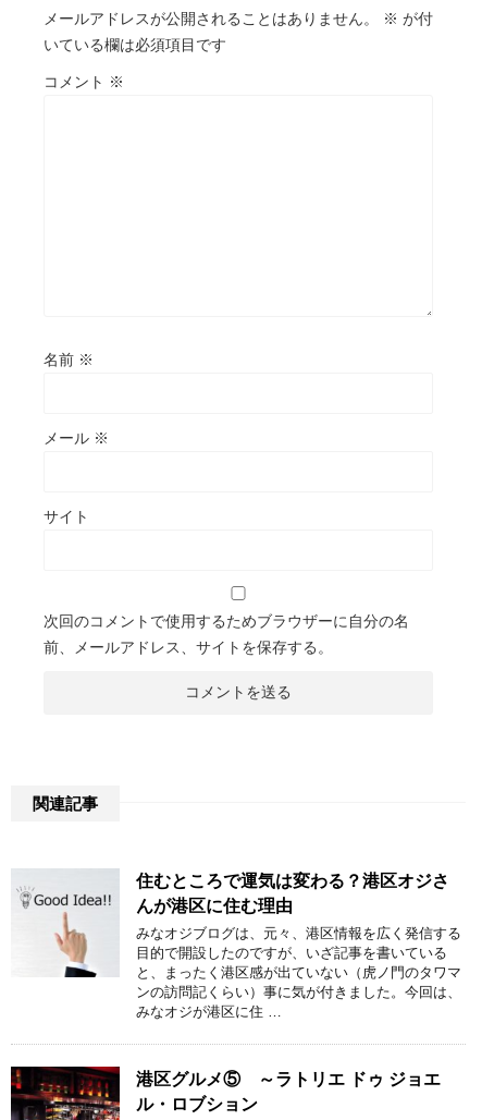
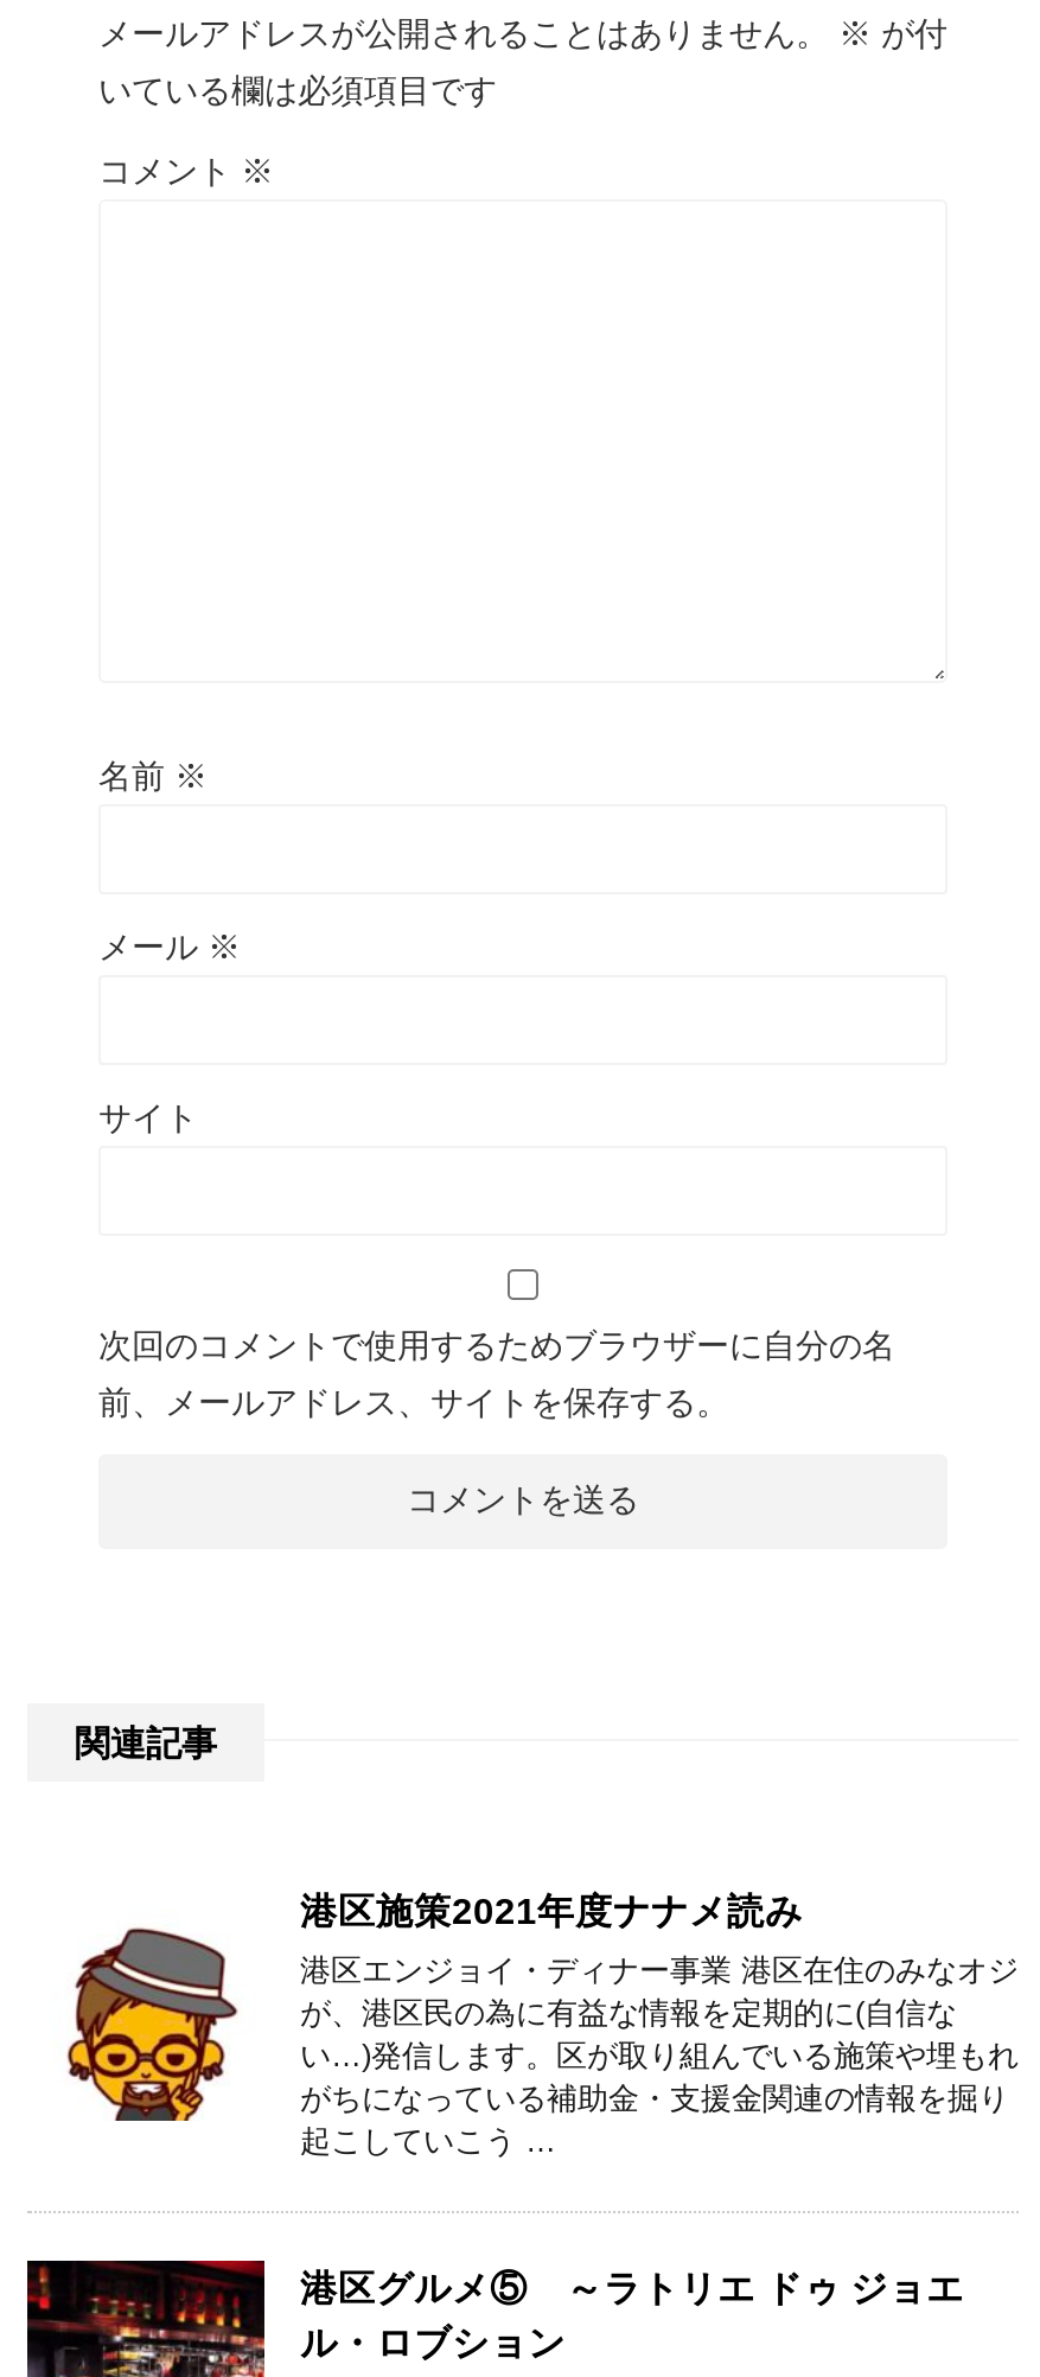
[15,869,449,978] [image] | 住むところで運気は変わる？港区オジさ | んが港区に住む理由 -> [65,1888,803,2123] [image] | 港区施策2021年度ナナメ読み
[136,925,461,1019] みなオジブログは、元々、港区情報を広く発信する | 目的で開設したのですが、いざ記事を書いている | と、まったく港区感が出ていない（虎ノ門のタワマ | ンの訪問記くらい）事に気が付きました。今回は、 | みなオジが港区に住 … -> [300,1951,1019,2158] 港区エンジョイ・ディナー事業 港区在住のみなオジ | が、港区民の為に有益な情報を定期的に(自信な | い…)発信します。区が取り組んでいる施策や埋もれ | がちになっている補助金・支援金関連の情報を掘り | 起こしていこう …

